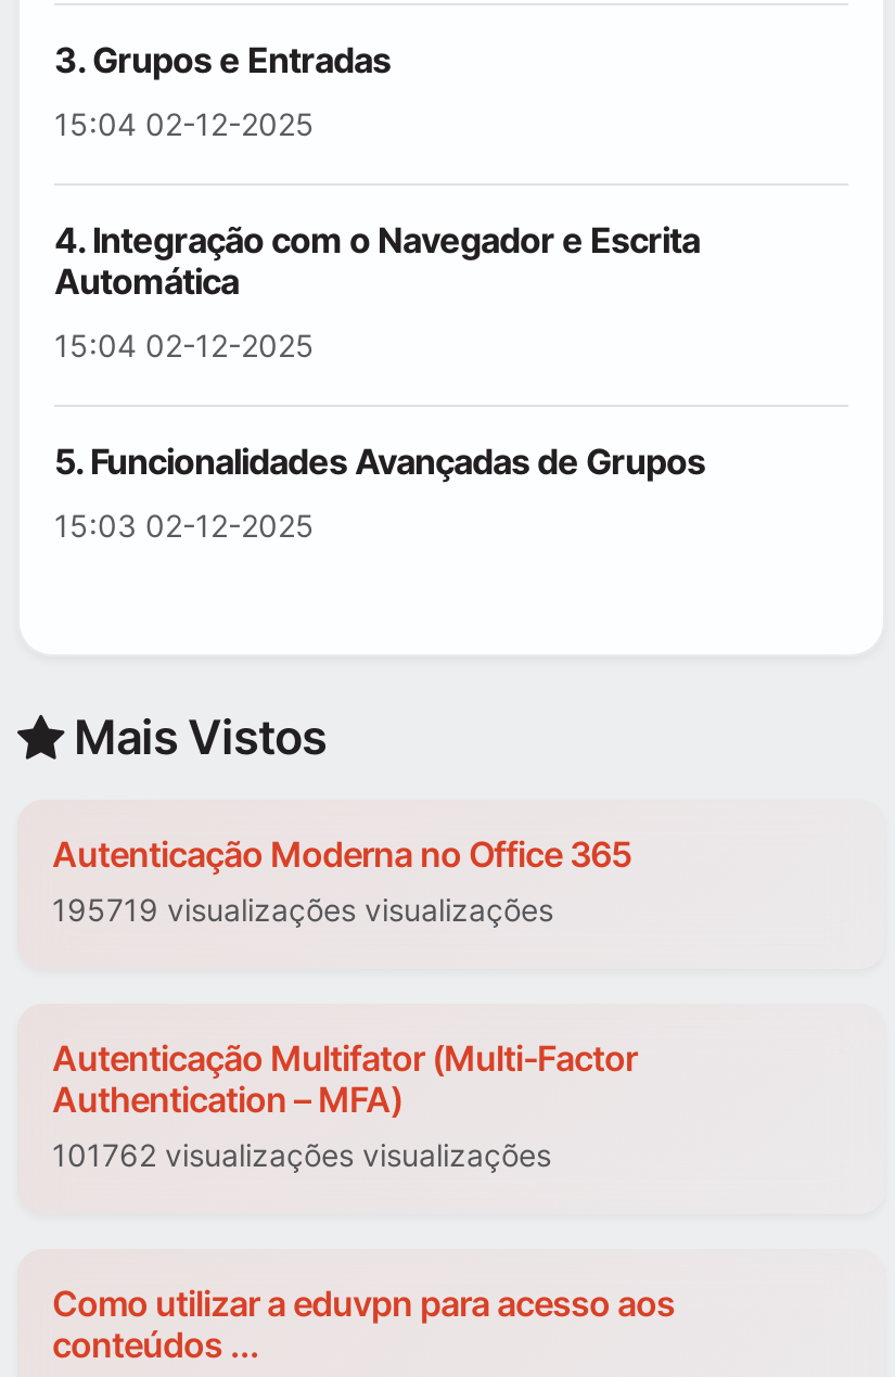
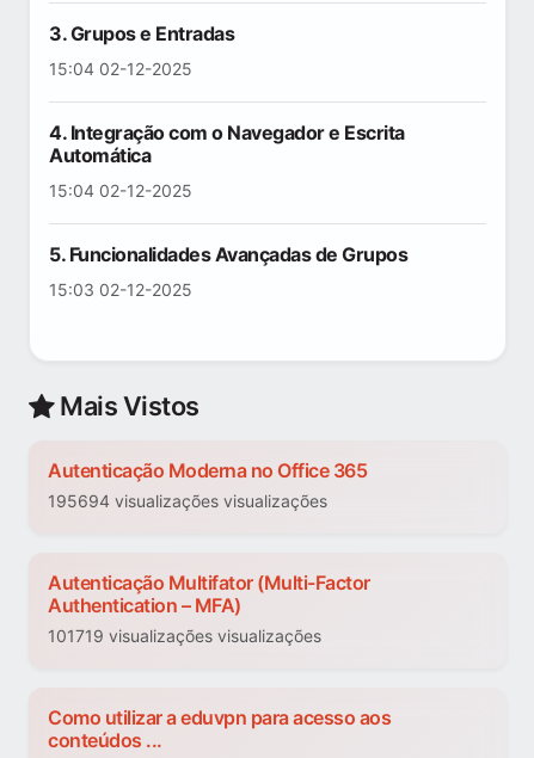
[52,892,553,929] 195719 visualizações visualizações -> [48,491,327,512] 195694 visualizações visualizações
[52,1137,551,1174] 101762 visualizações visualizações -> [48,626,321,646] 101719 visualizações visualizações

